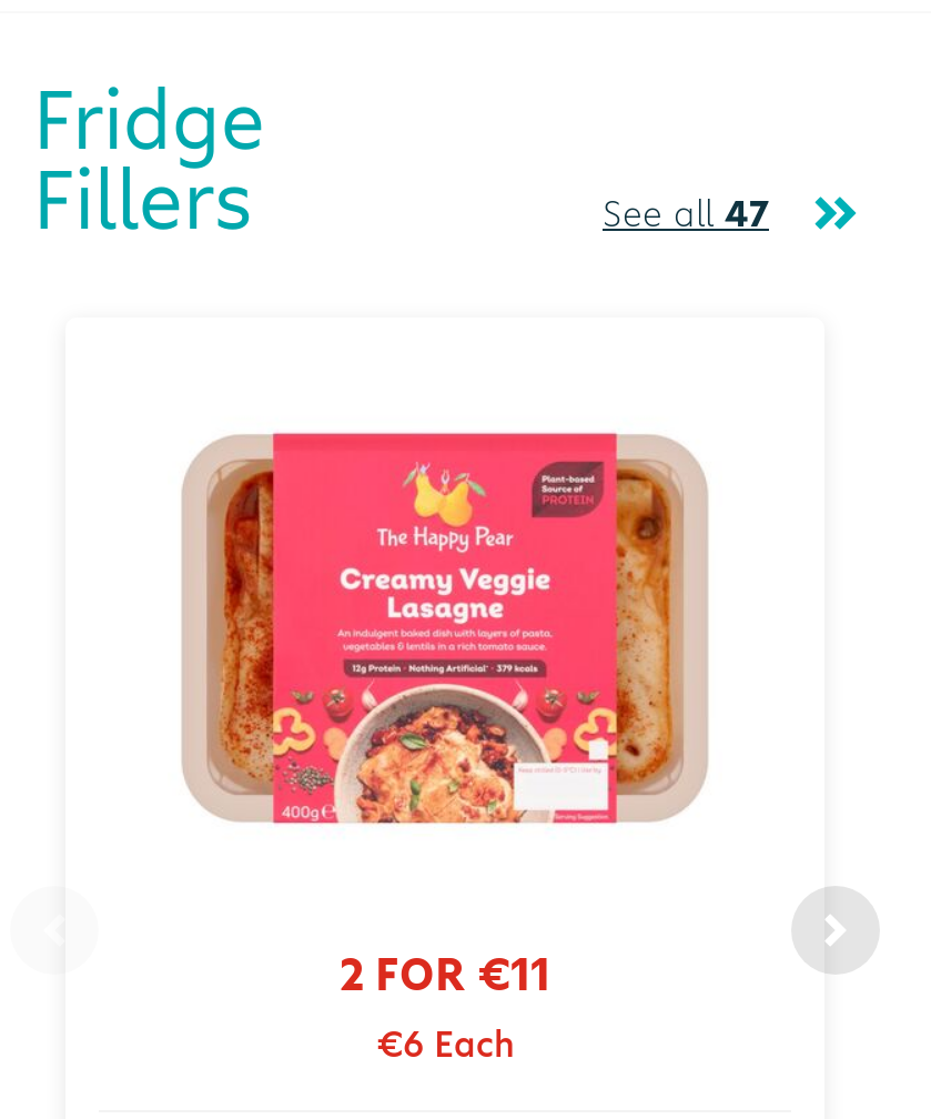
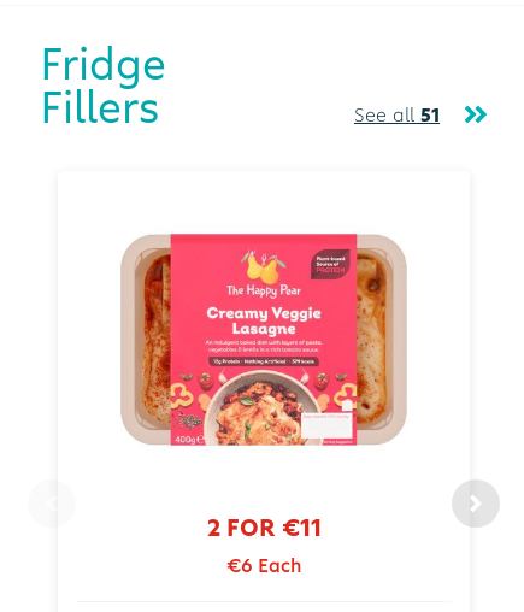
[603,189,769,238] See all 47 -> [354,101,440,128] See all 51

